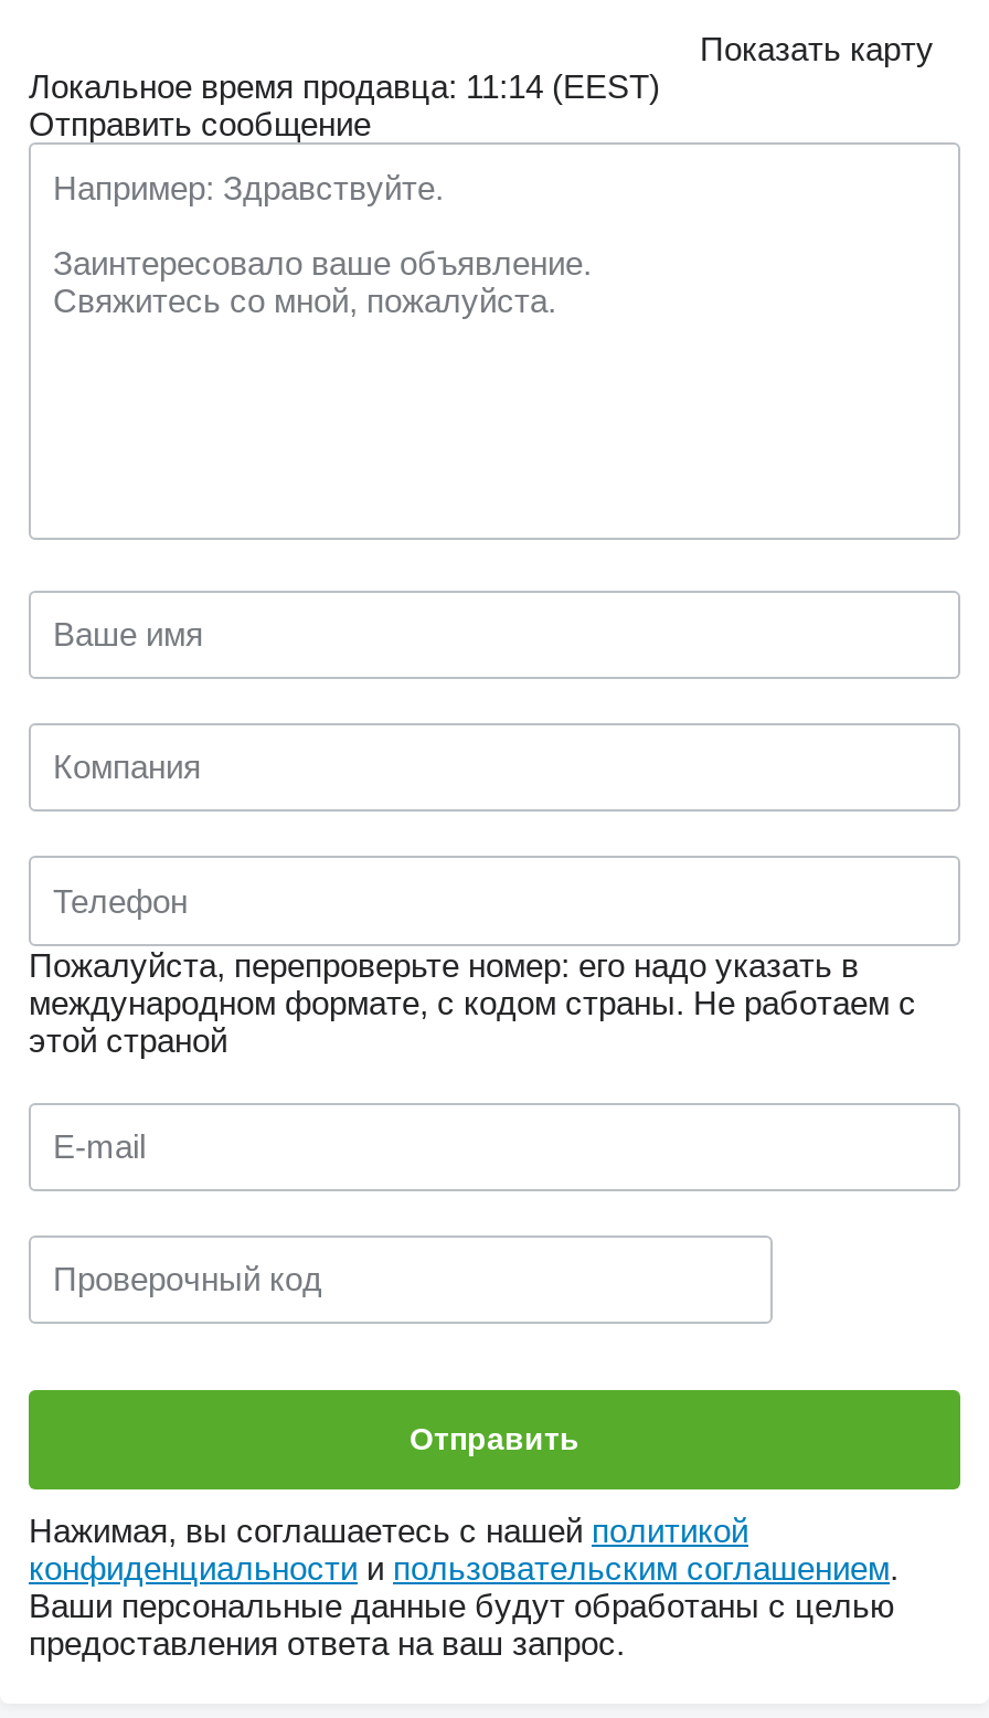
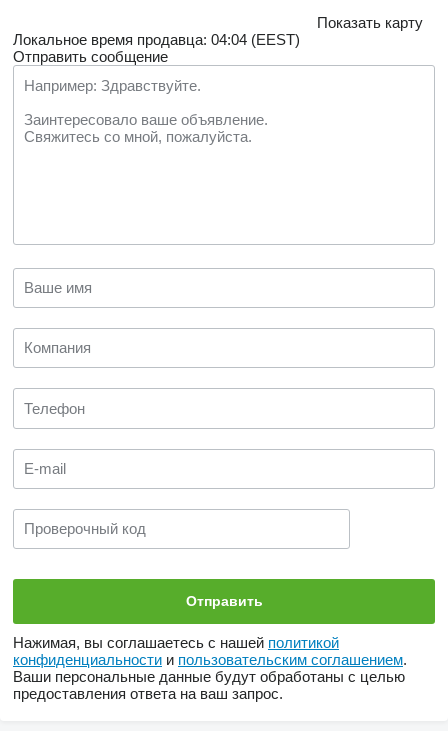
[29,67,660,104] Локальное время продавца: 11:14 (EEST) -> [13,31,300,48] Локальное время продавца: 04:04 (EEST)
[29,946,916,1058] Пожалуйста, перепроверьте номер: его надо указать в | международном формате, с кодом страны. Не работаем с | этой страной -> none

